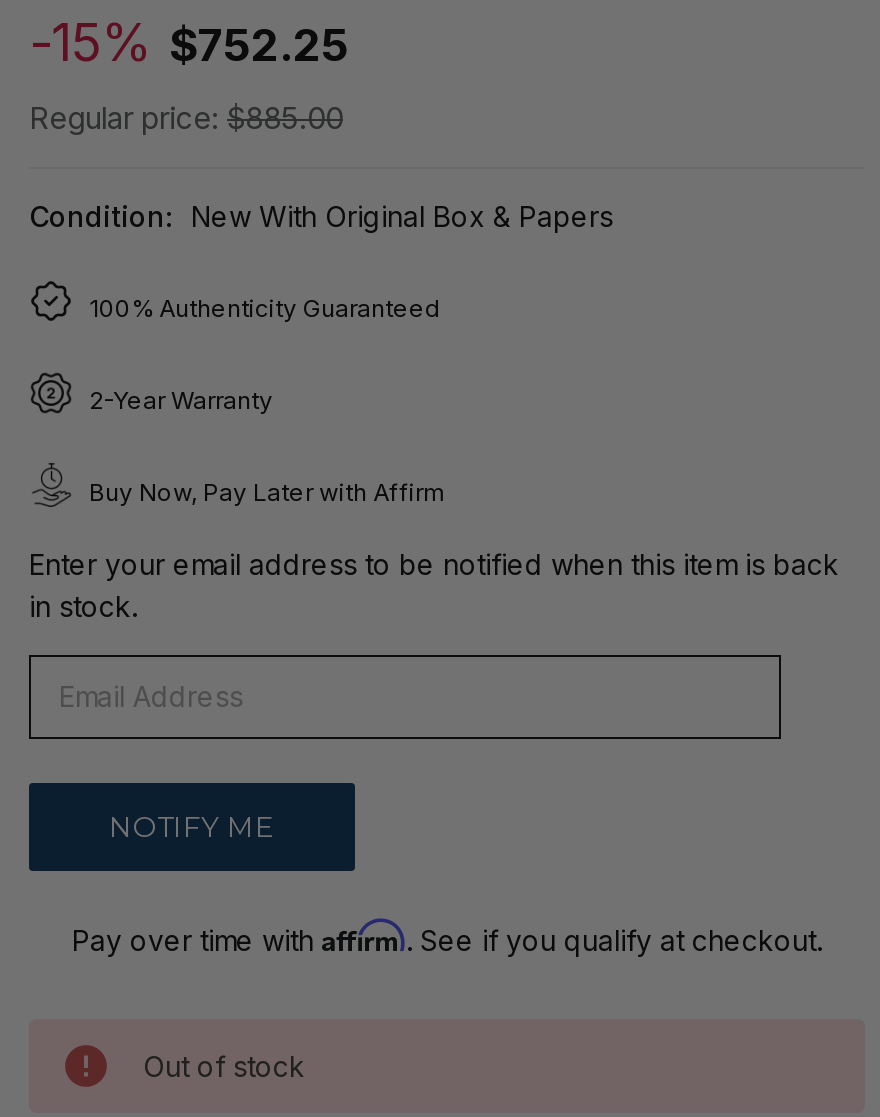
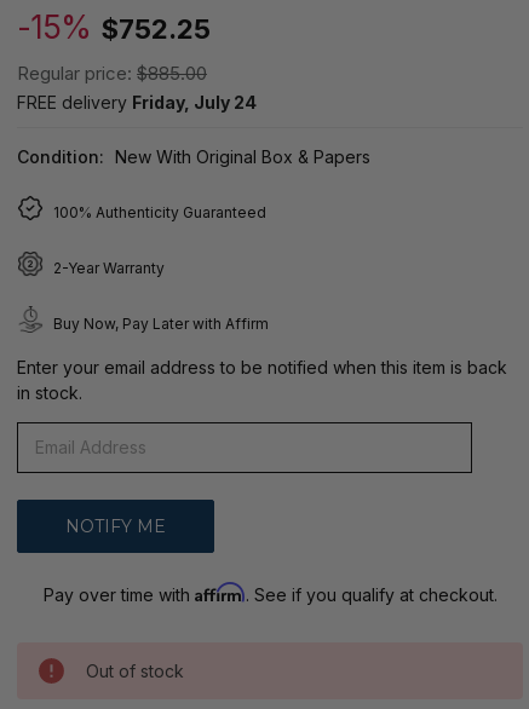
none -> [17,92,257,112] FREE delivery Friday, July 24

